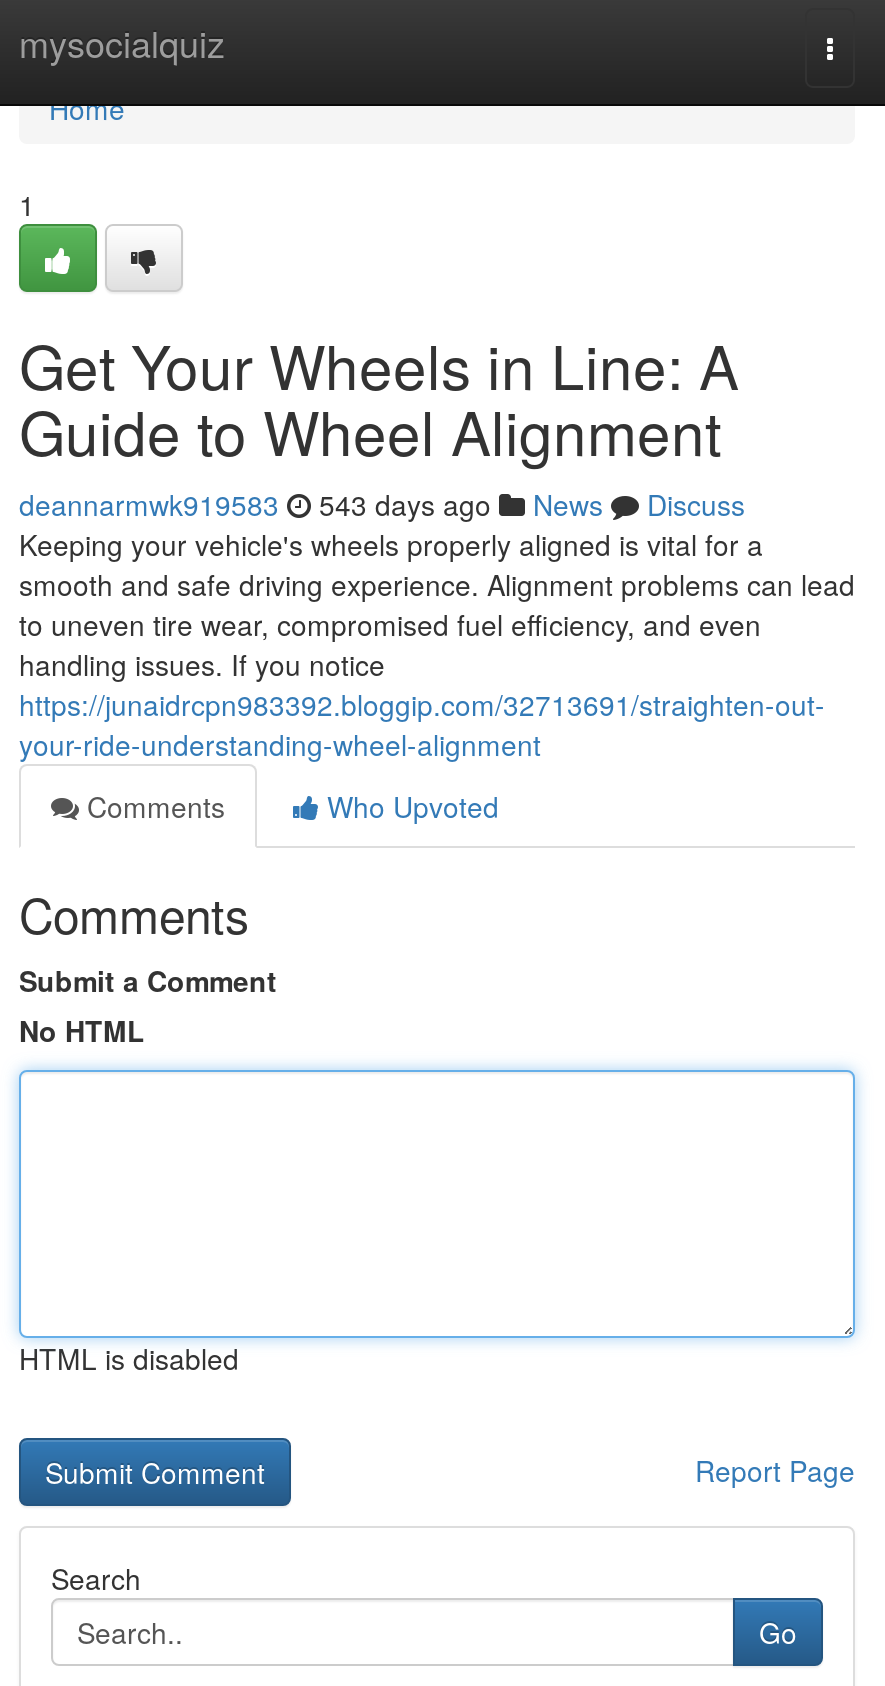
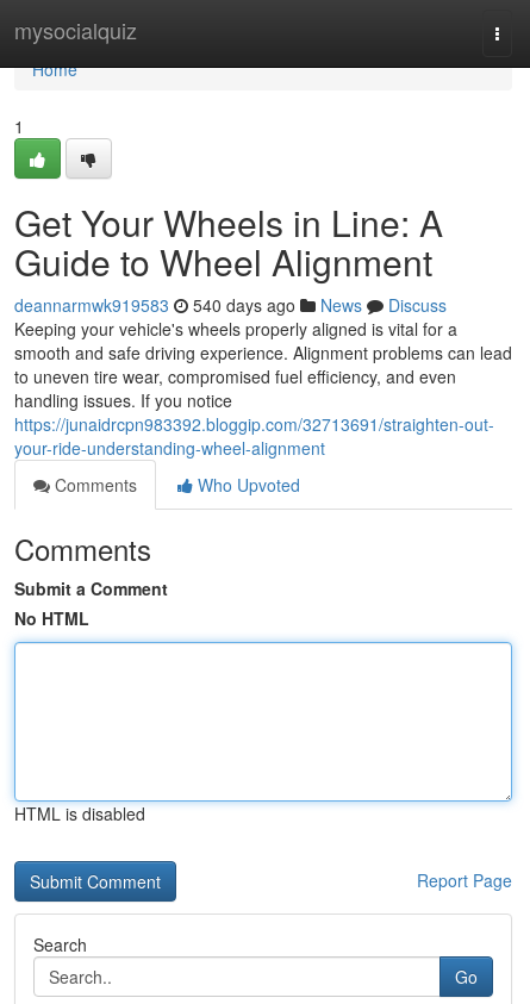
[19,484,745,524] deannarmwk919583 543 days ago News Discuss -> [14,293,447,317] deannarmwk919583 540 days ago News Discuss

